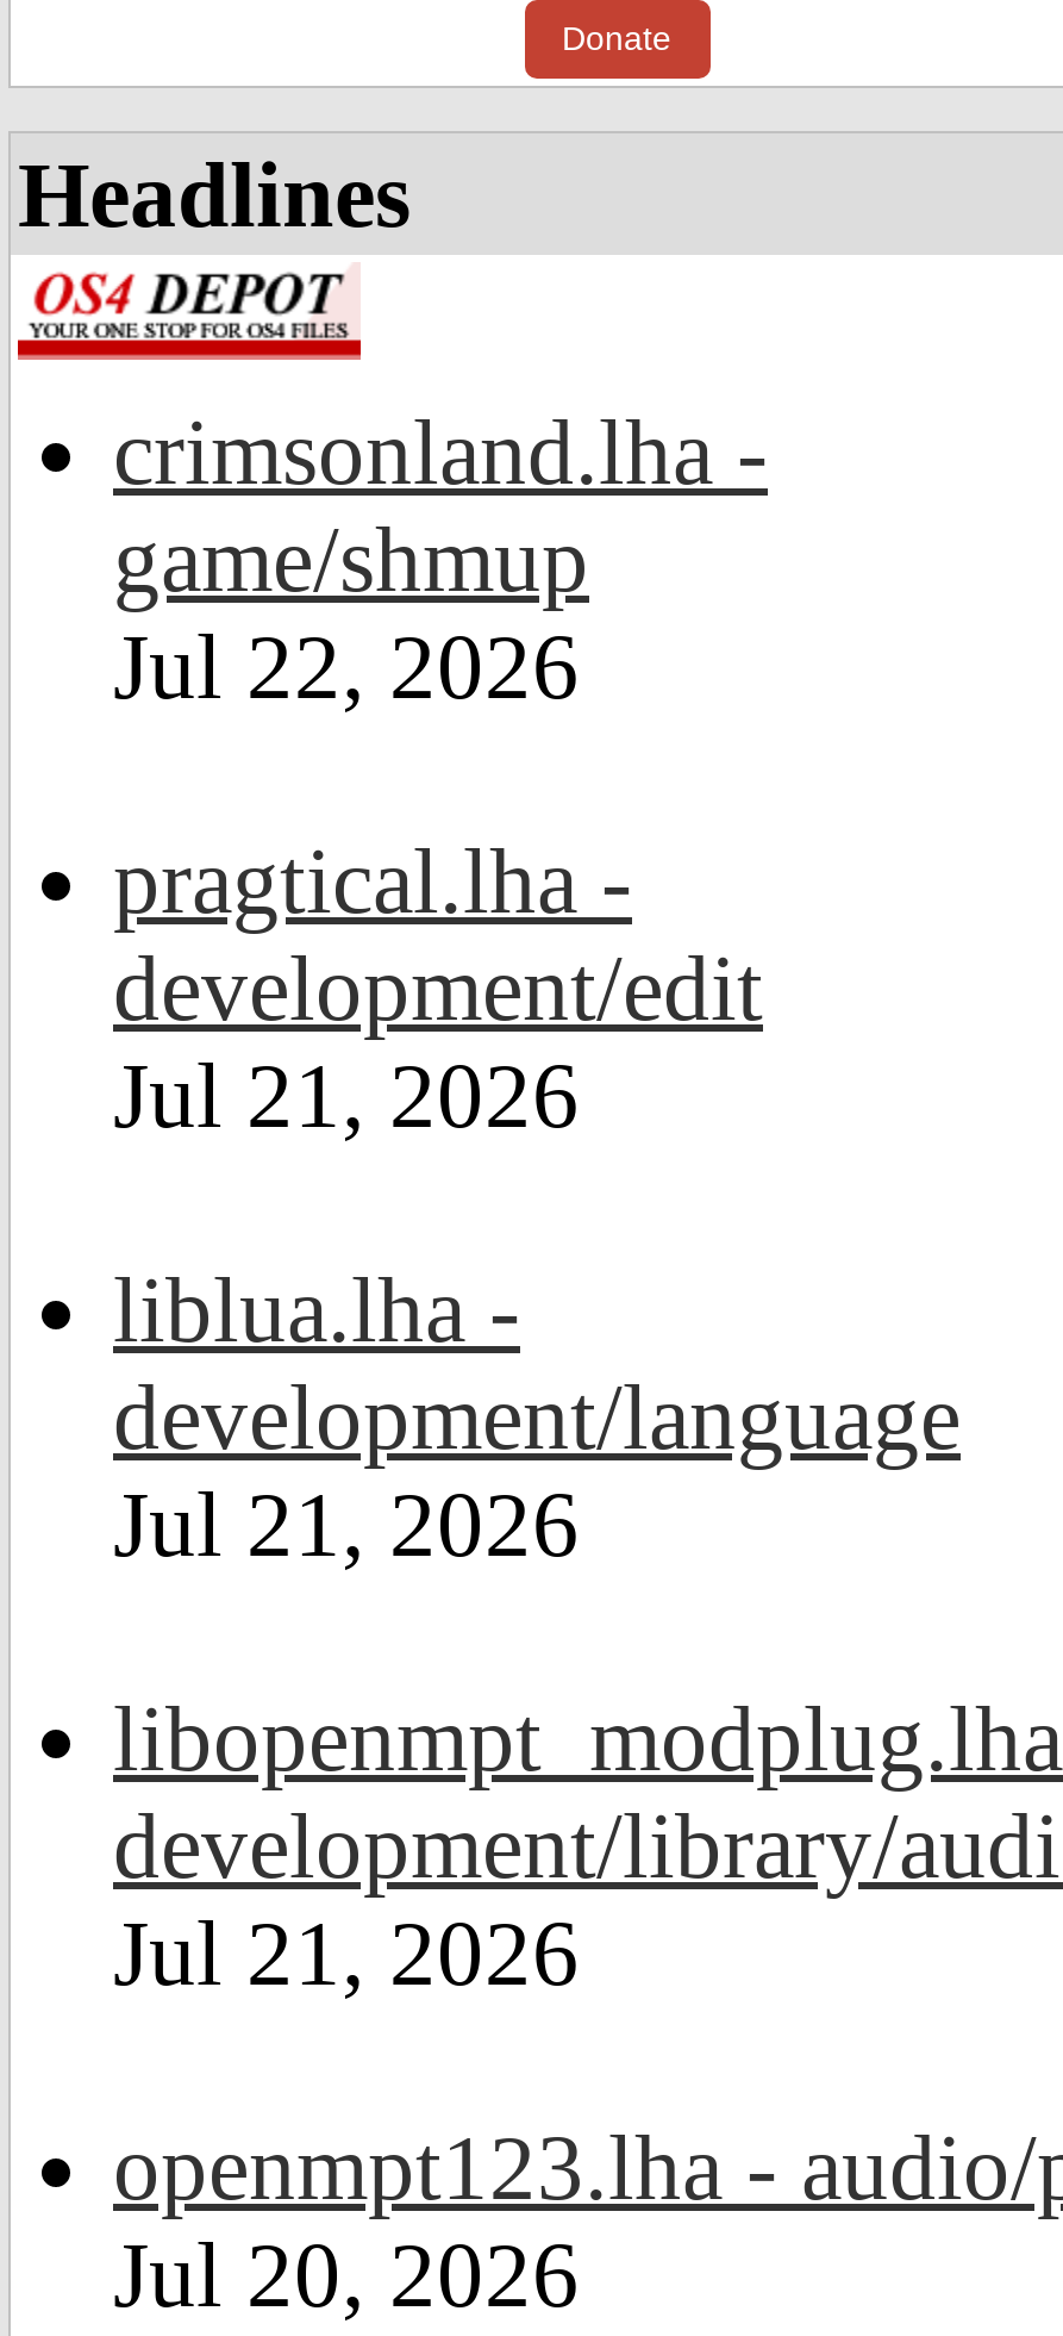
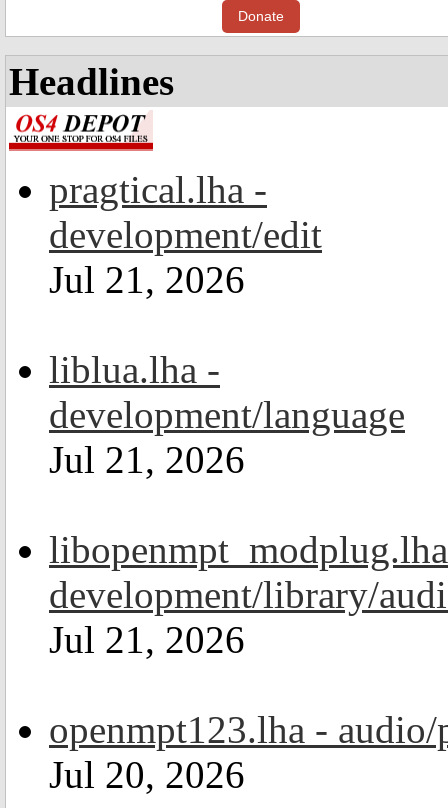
[113,400,768,717] crimsonland.lha - | game/shmup | Jul 22, 2026 -> none

